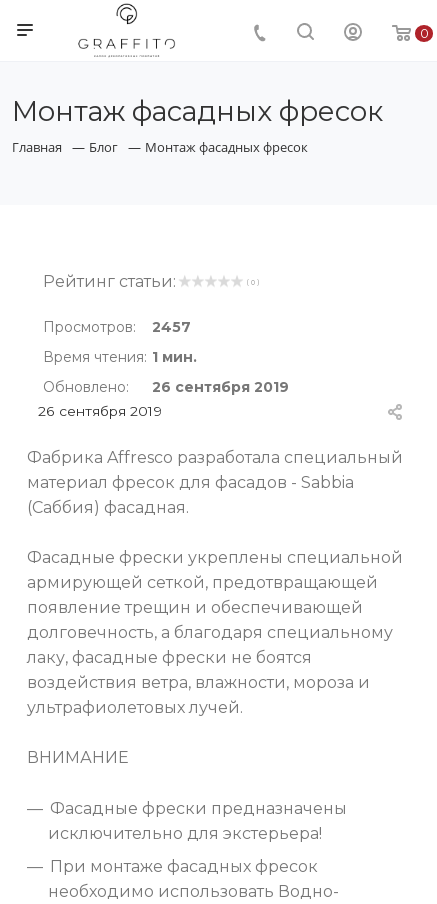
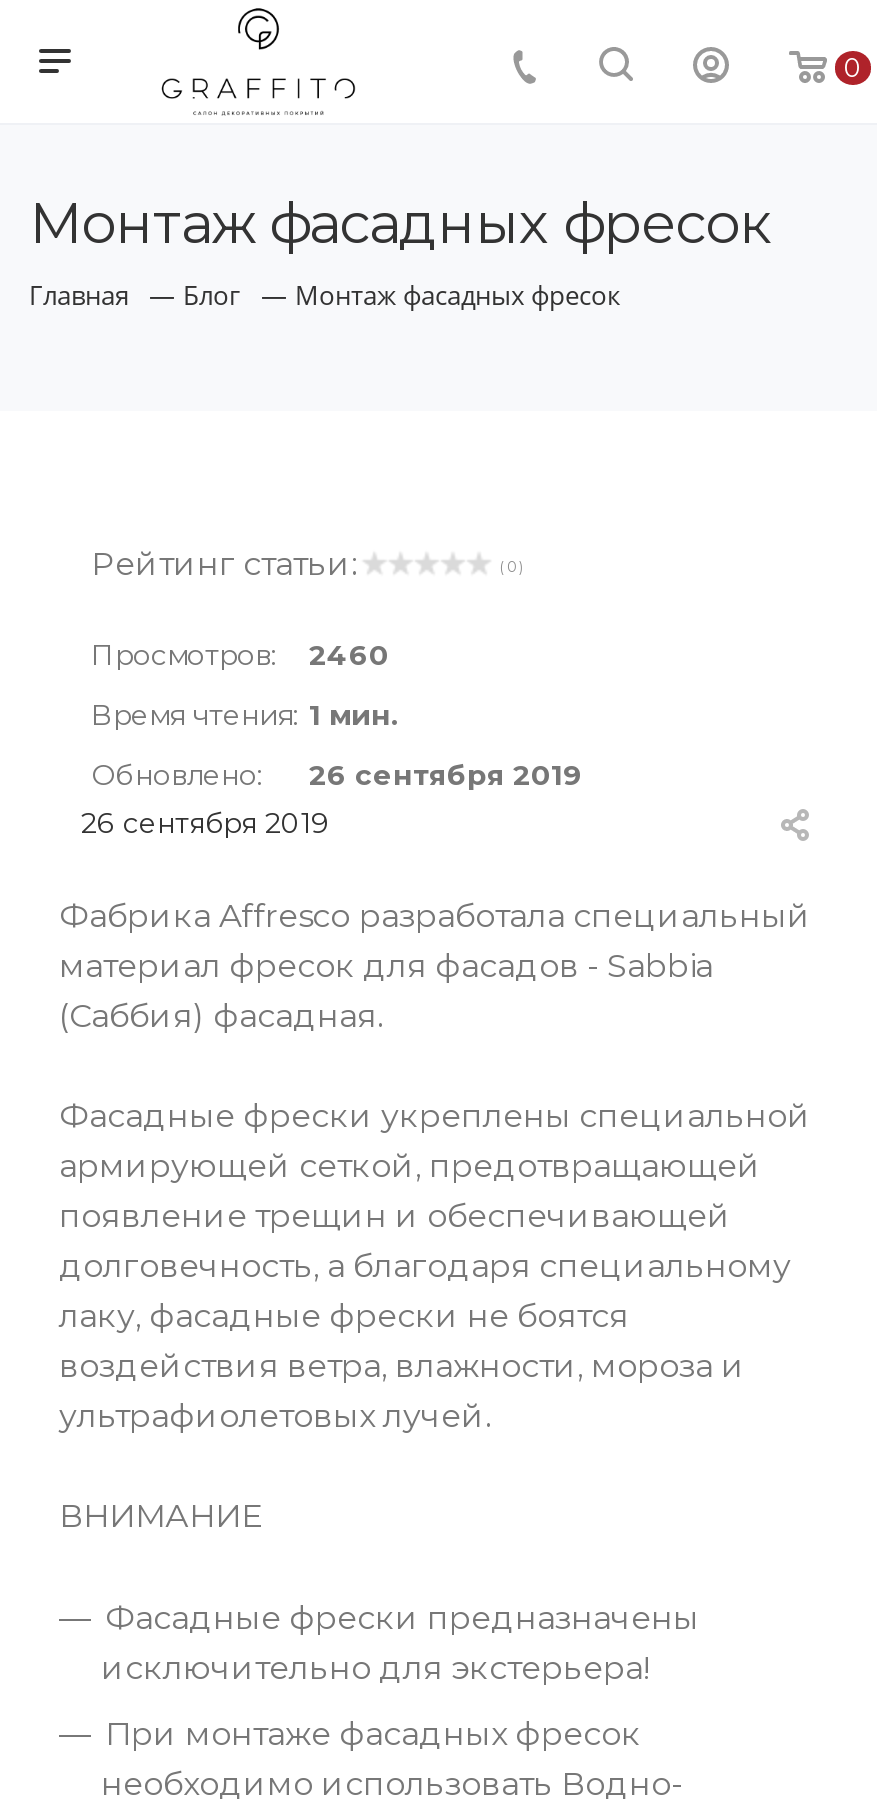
[43,318,191,336] Просмотров: 2457 -> [91,637,389,673] Просмотров: 2460

